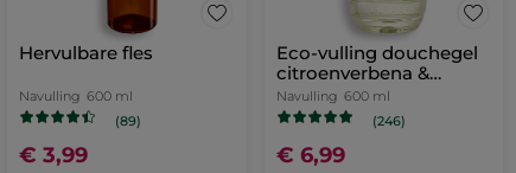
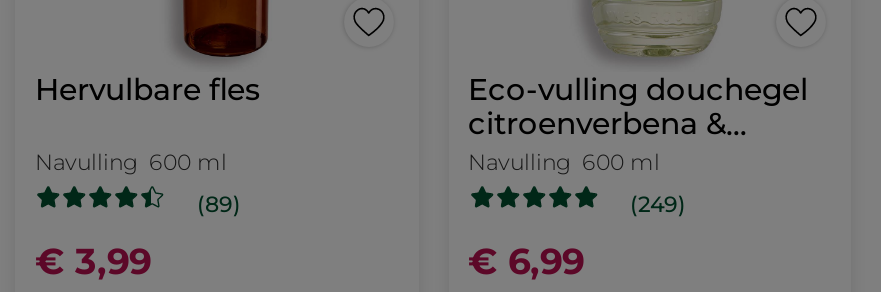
[372,113,405,129] (246) -> [630,190,686,218] (249)

